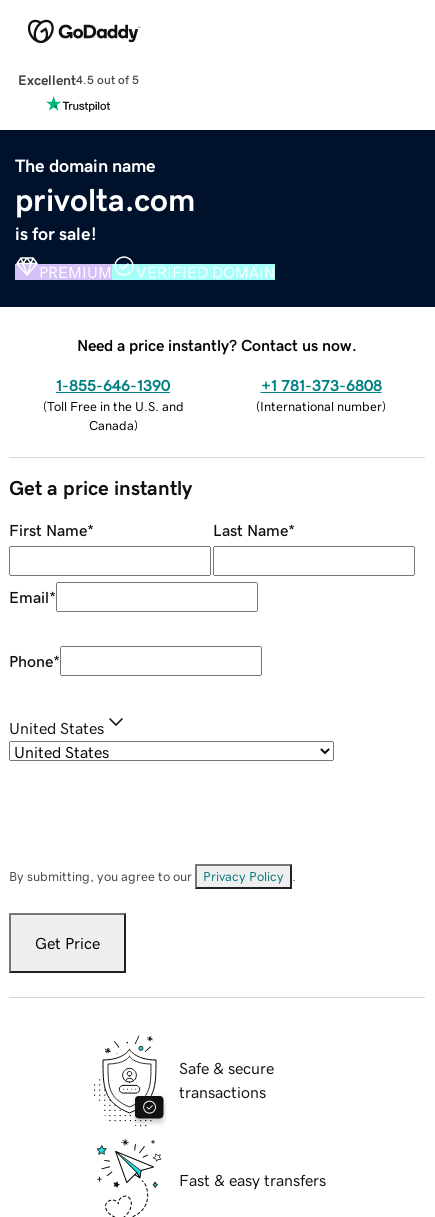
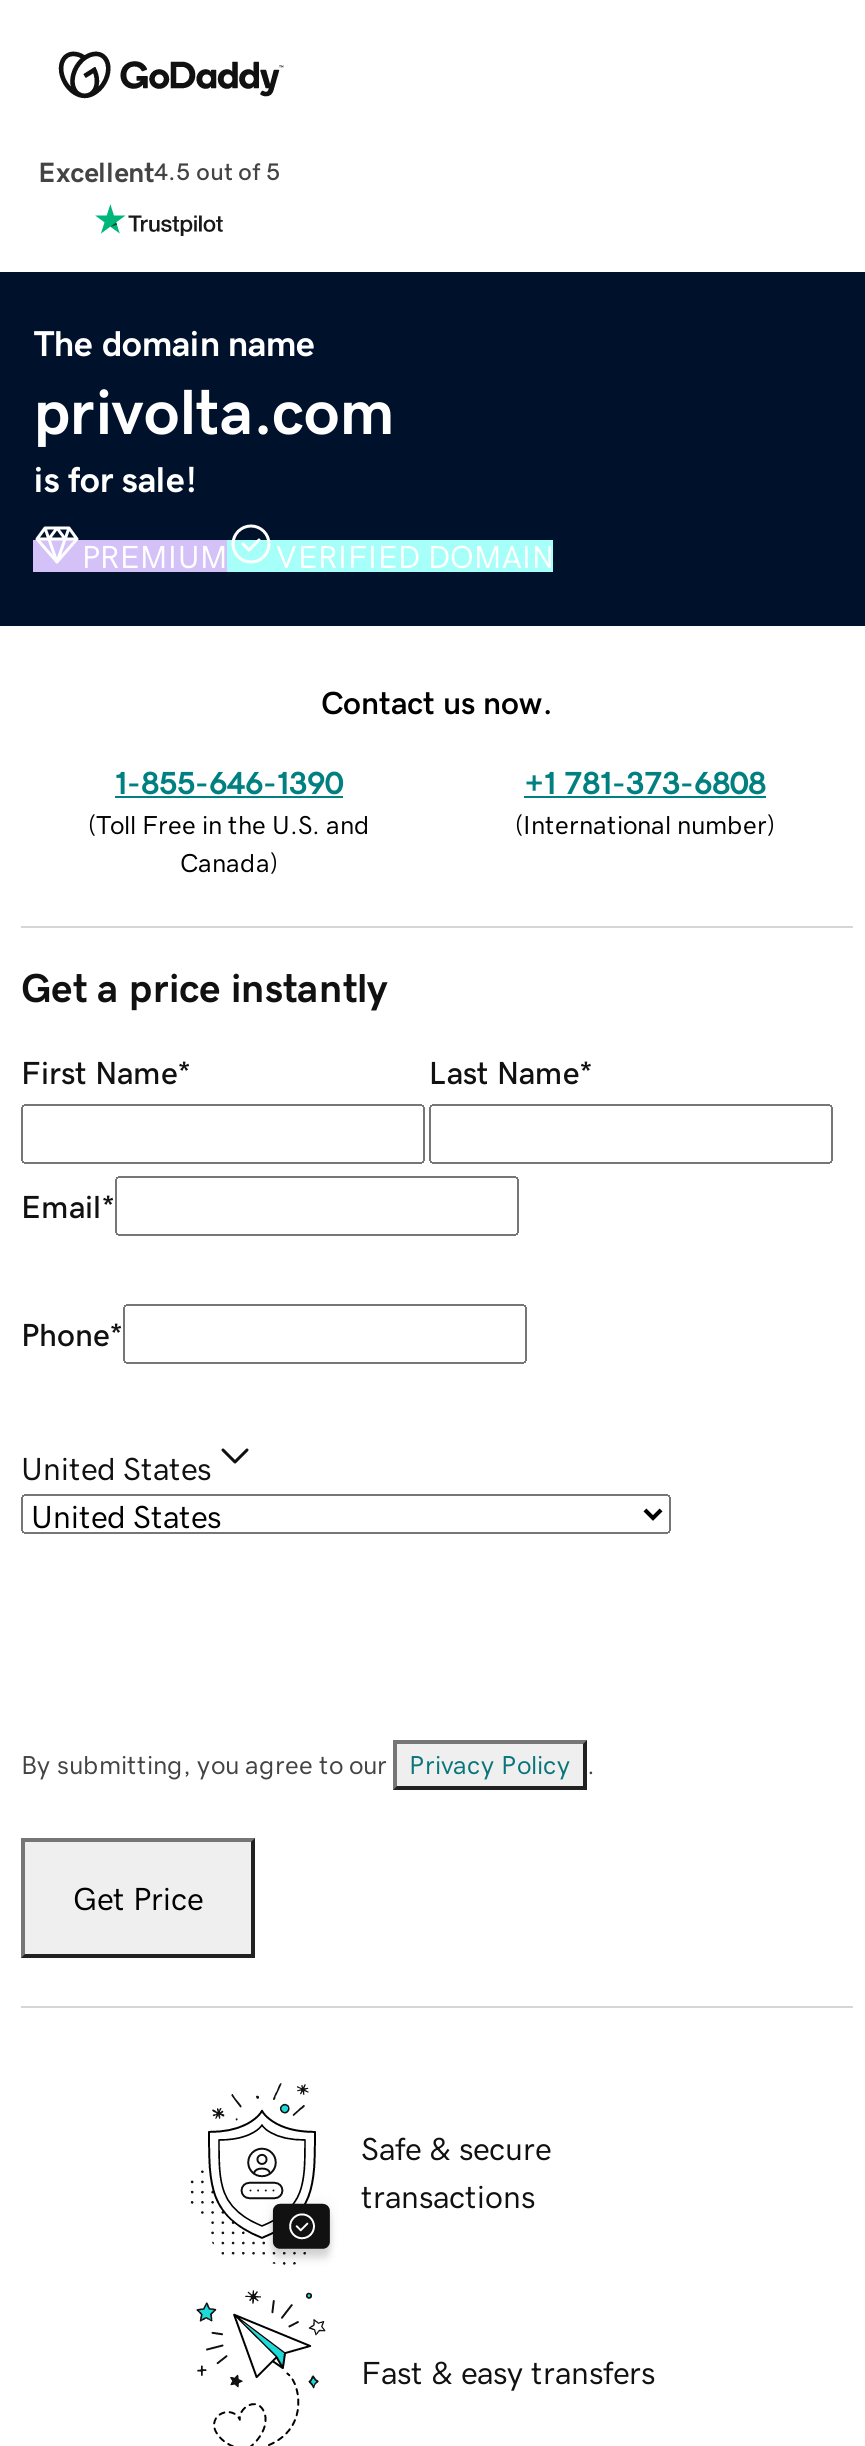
[77,337,357,353] Need a price instantly? Contact us now. -> [321,685,553,717] Contact us now.

